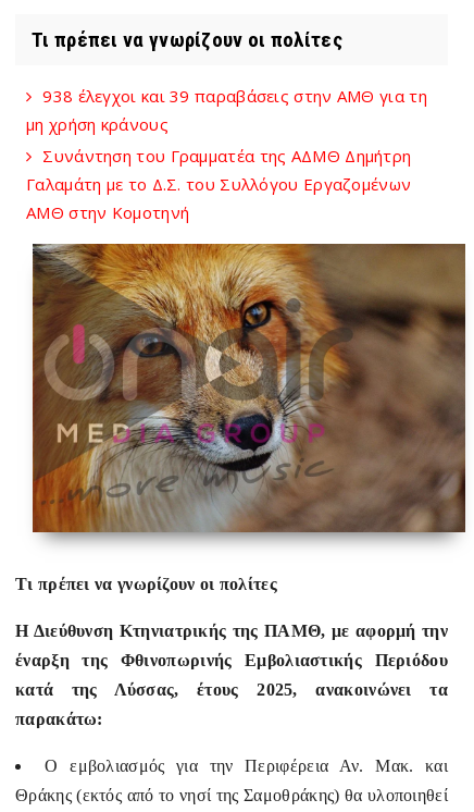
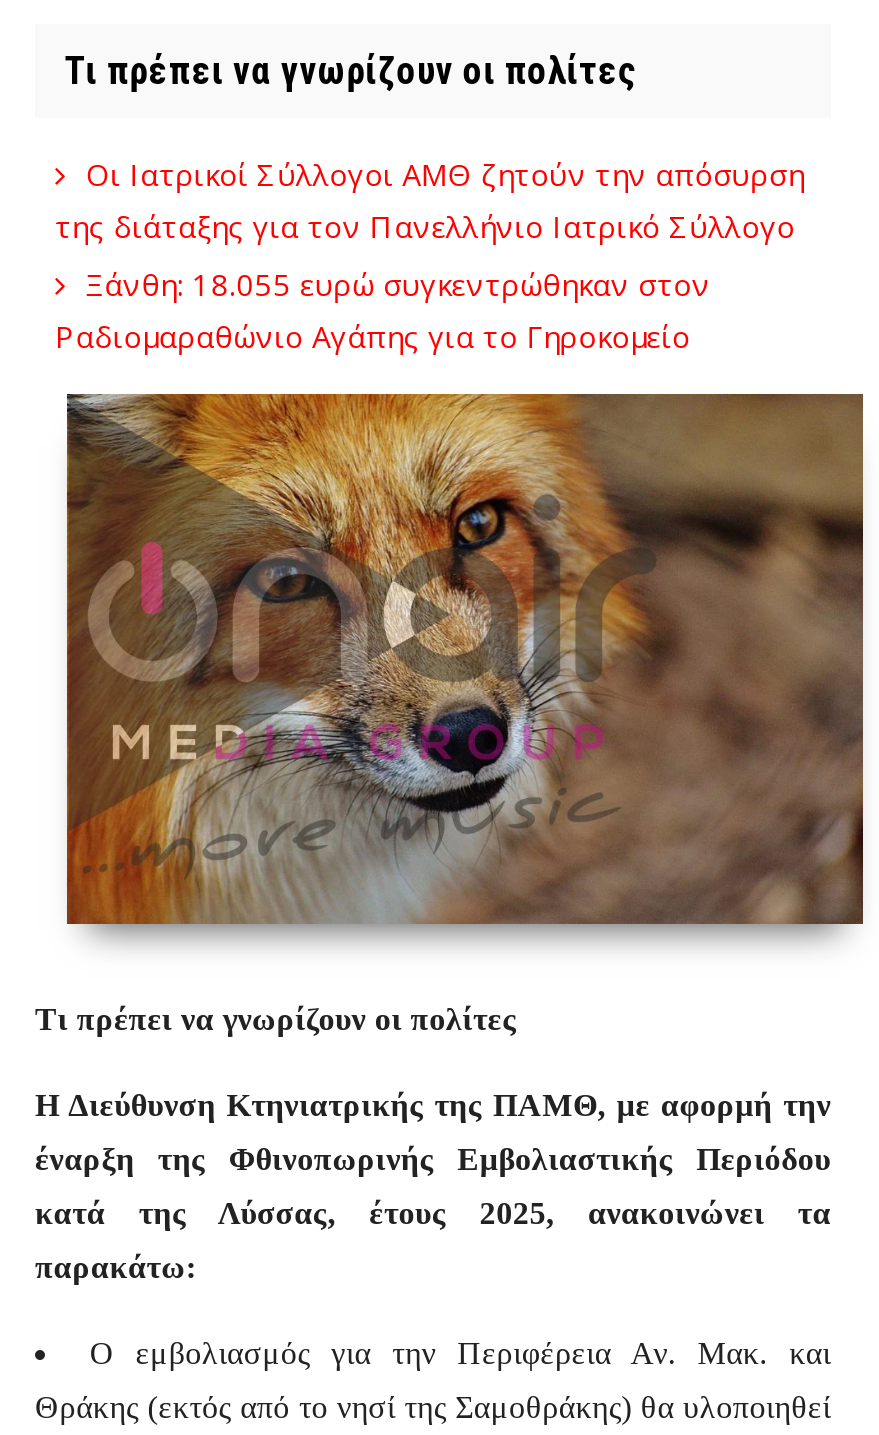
[26,85,427,223] 938 έλεγχοι και 39 παραβάσεις στην ΑΜΘ για τη | μη χρήση κράνους | Συνάντηση του Γραμματέα της ΑΔΜΘ Δημήτρη | Γαλαμάτη με το Δ.Σ. του Συλλόγου Εργαζομένων | ΑΜΘ στην Κομοτηνή -> [55,154,804,356] Οι Ιατρικοί Σύλλογοι ΑΜΘ ζητούν την απόσυρση | της διάταξης για τον Πανελλήνιο Ιατρικό Σύλλογο | Ξάνθη: 18.055 ευρώ συγκεντρώθηκαν στον | Ραδιομαραθώνιο Αγάπης για το Γηροκομείο

